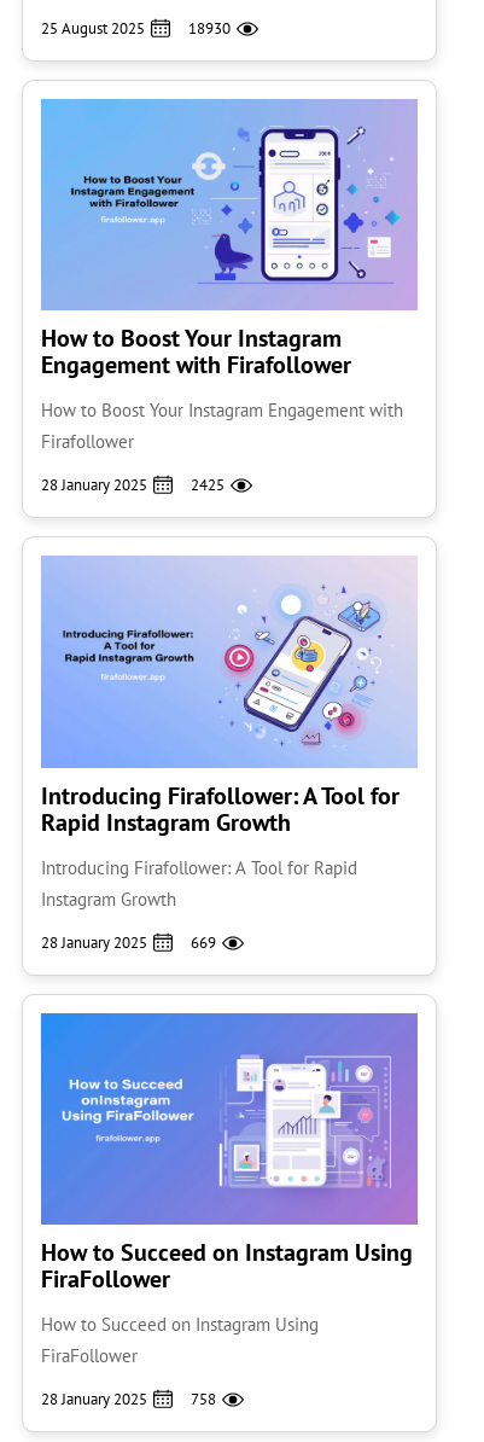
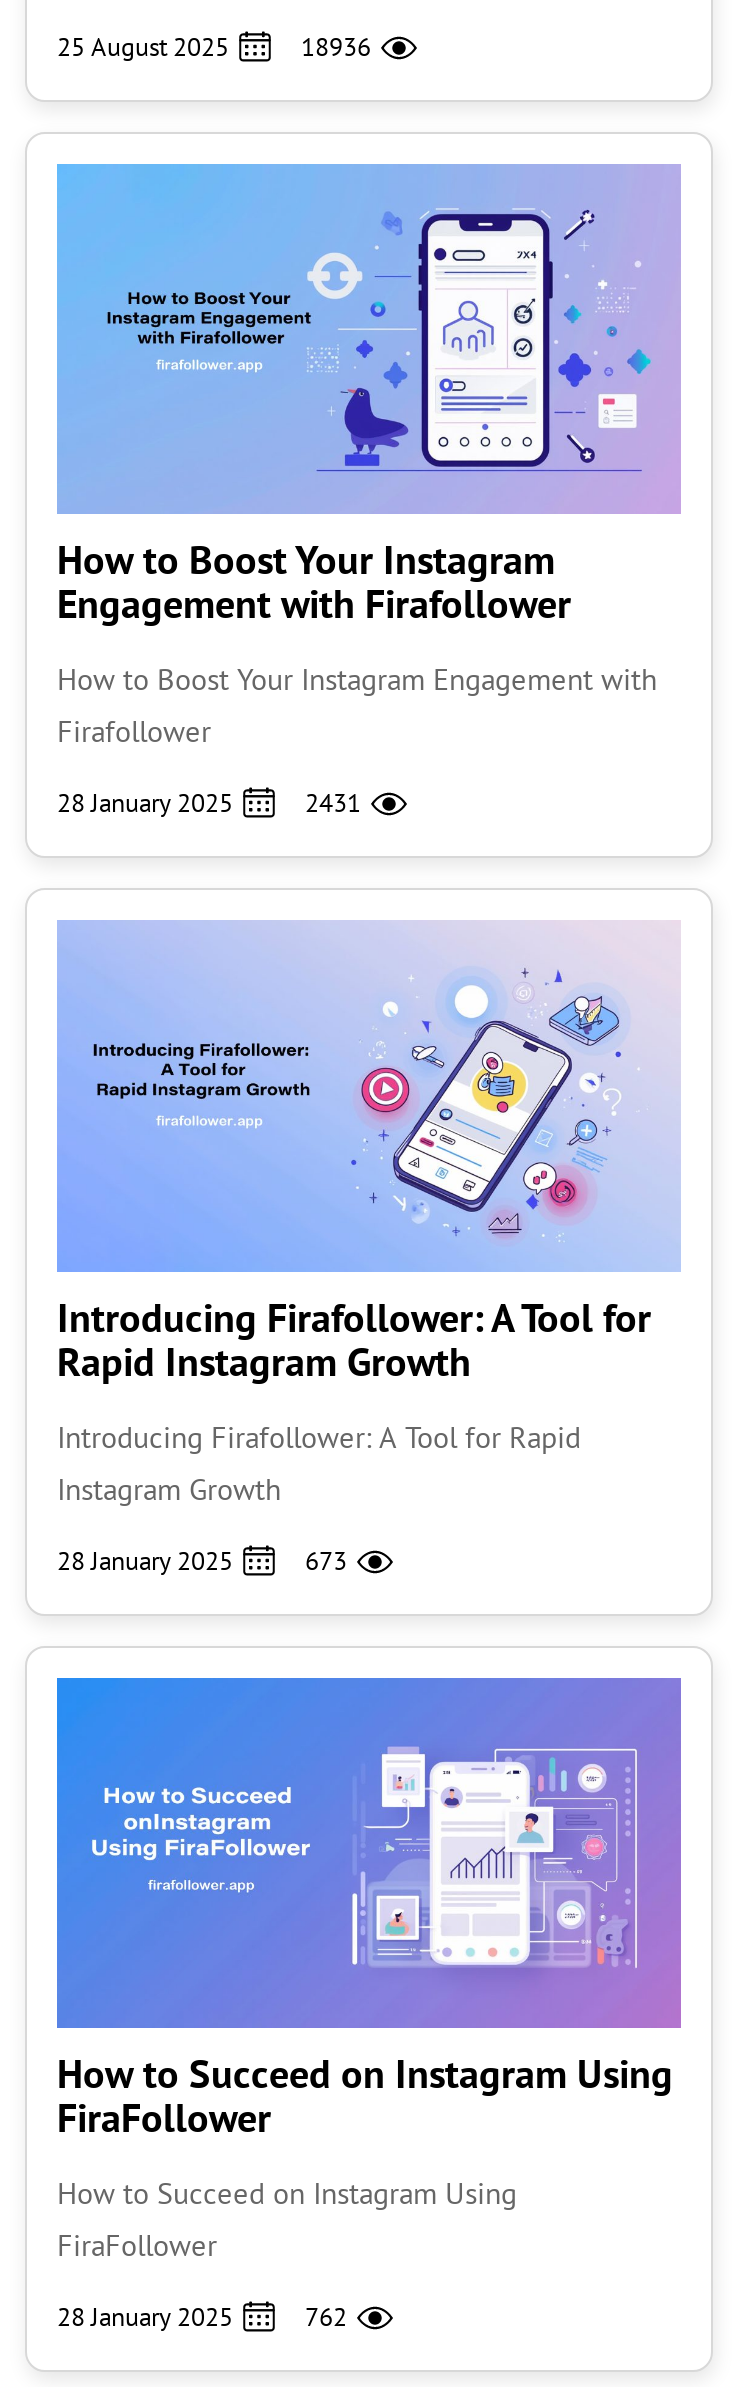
[188,18,231,39] 18930 -> [301,30,371,64] 18936
[191,475,224,496] 2425 -> [305,787,361,821] 2431
[191,932,216,953] 669 -> [305,1544,347,1578] 673
[191,1389,216,1410] 758 -> [305,2301,347,2335] 762

